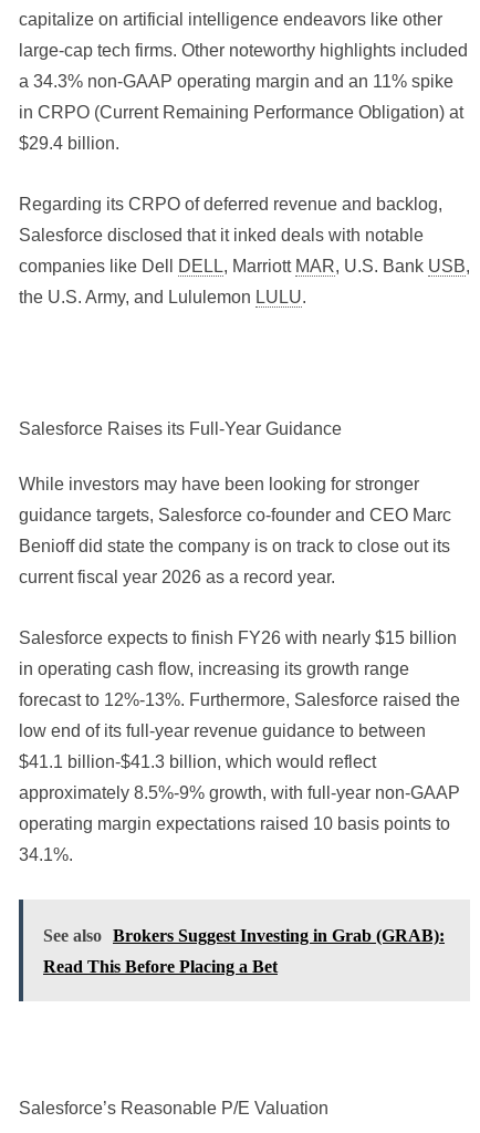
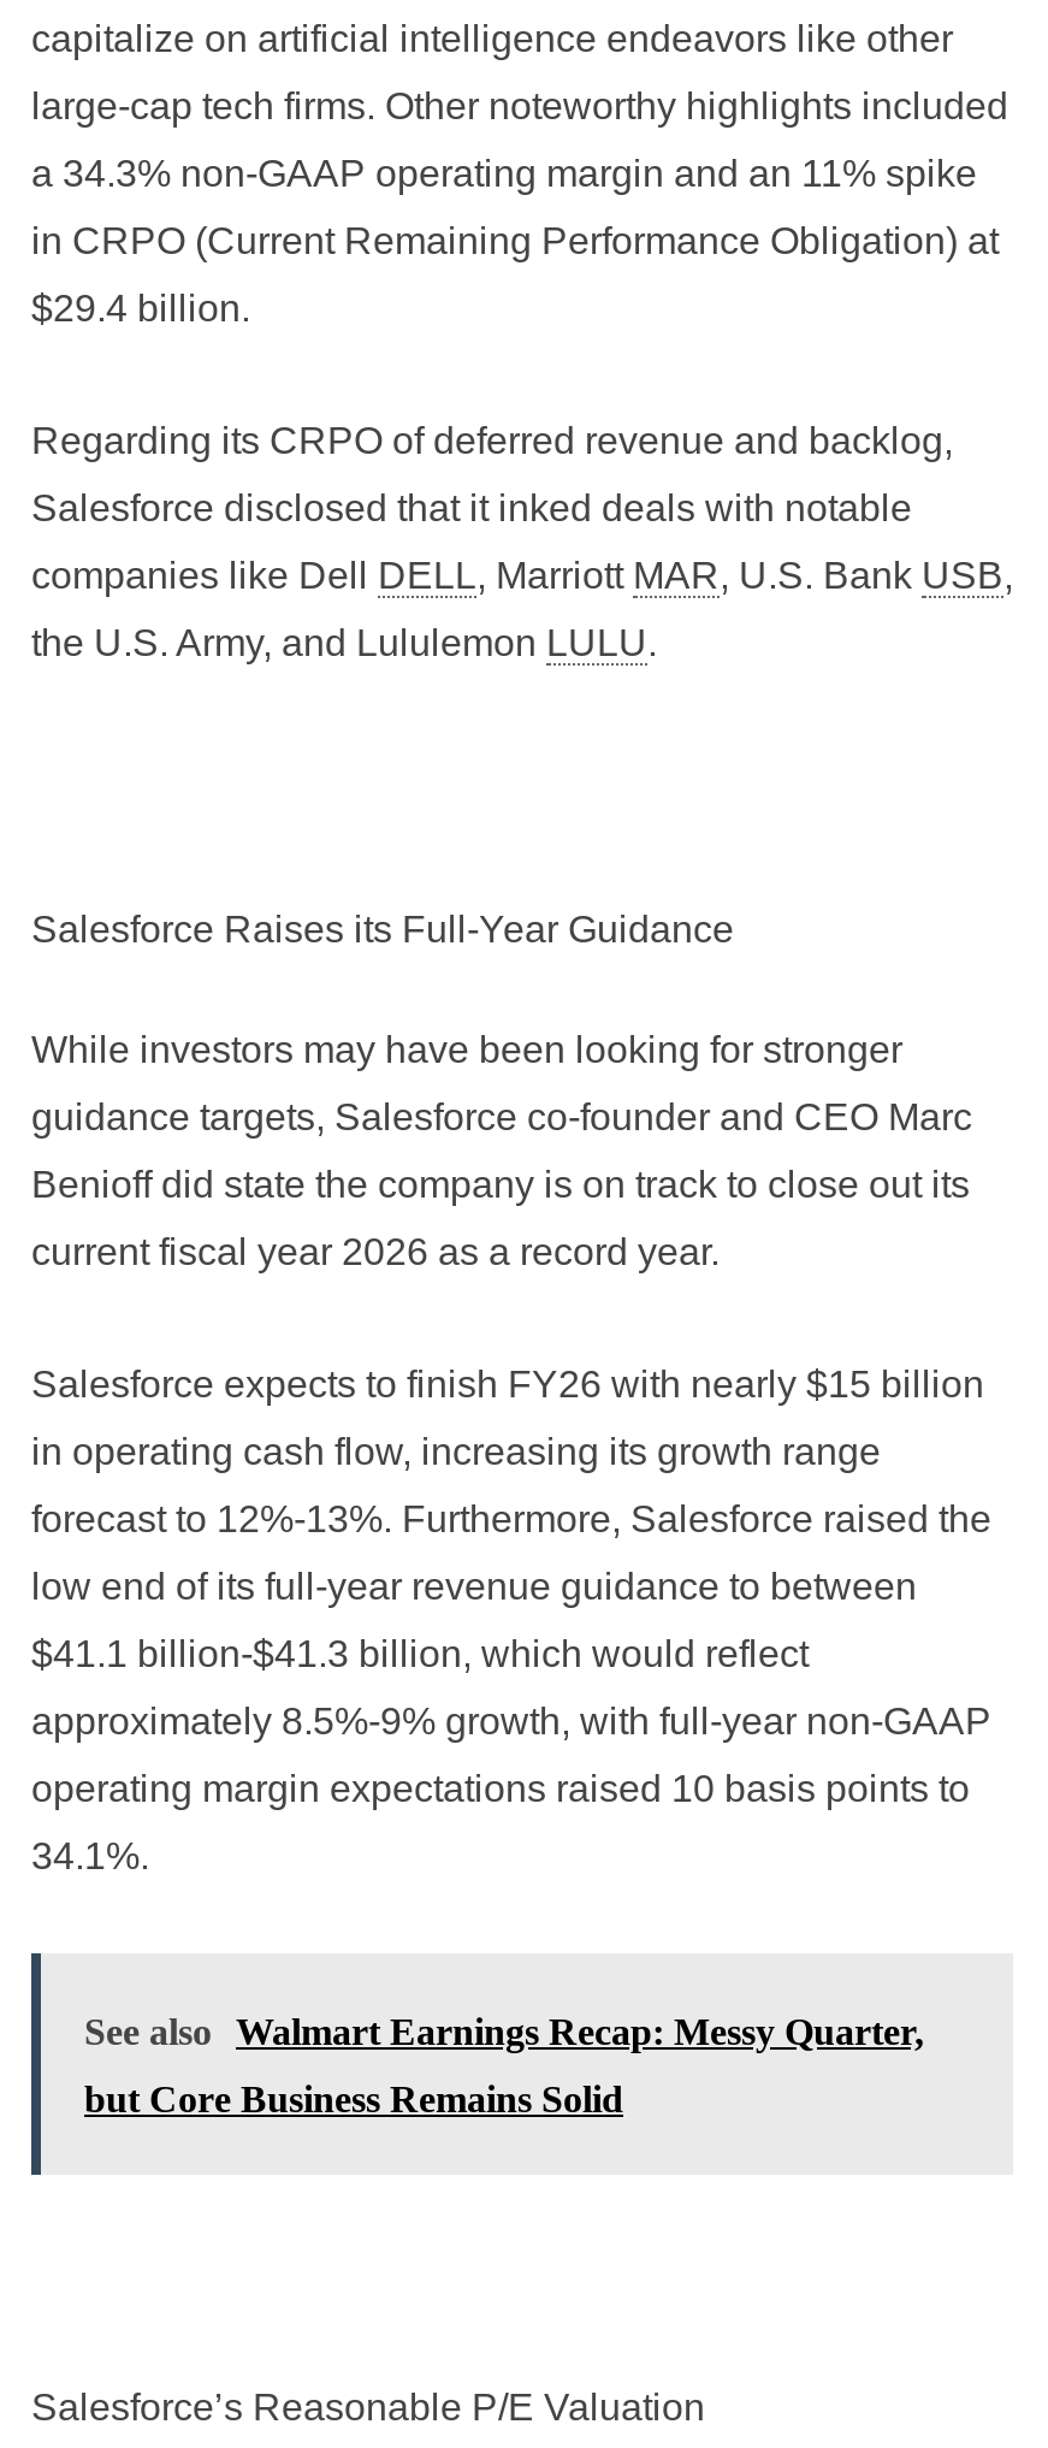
[43,926,445,945] See also Brokers Suggest Investing in Grab (GRAB): -> [84,2011,924,2052] See also Walmart Earnings Recap: Messy Quarter,
[43,957,278,976] Read This Before Placing a Bet -> [84,2078,623,2119] but Core Business Remains Solid

